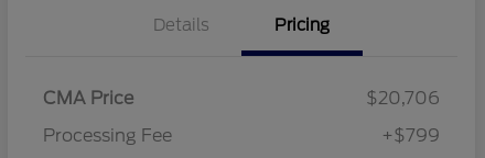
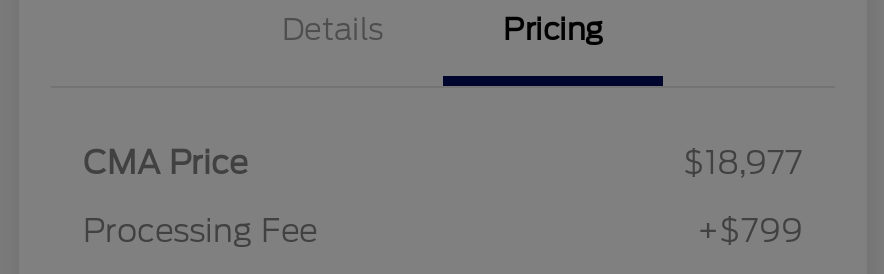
[366,88,440,109] $20,706 -> [683,144,803,182] $18,977

